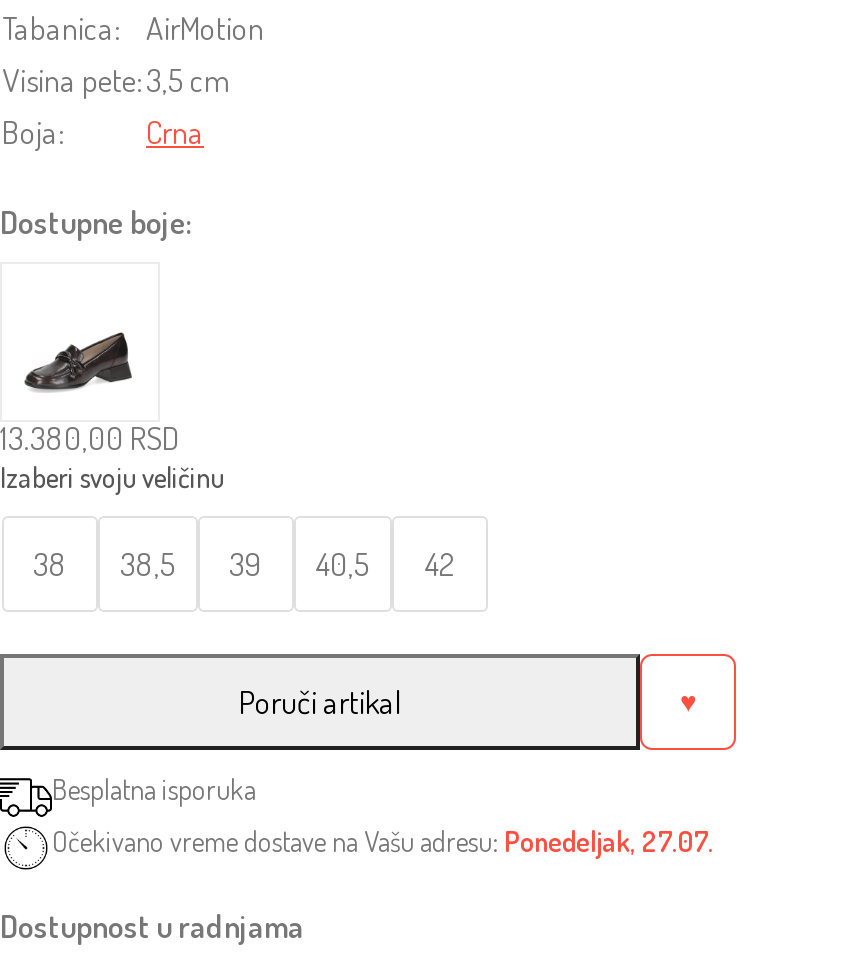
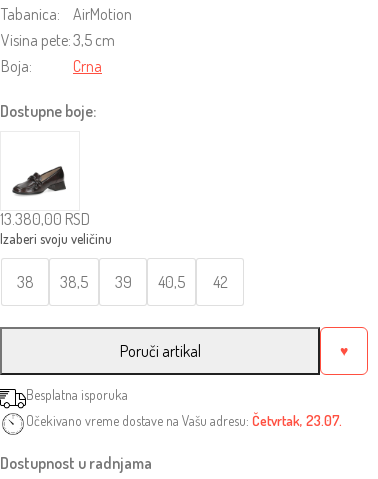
[52,824,714,858] Očekivano vreme dostave na Vašu adresu: Ponedeljak, 27.07. -> [26,412,342,429] Očekivano vreme dostave na Vašu adresu: Četvrtak, 23.07.

